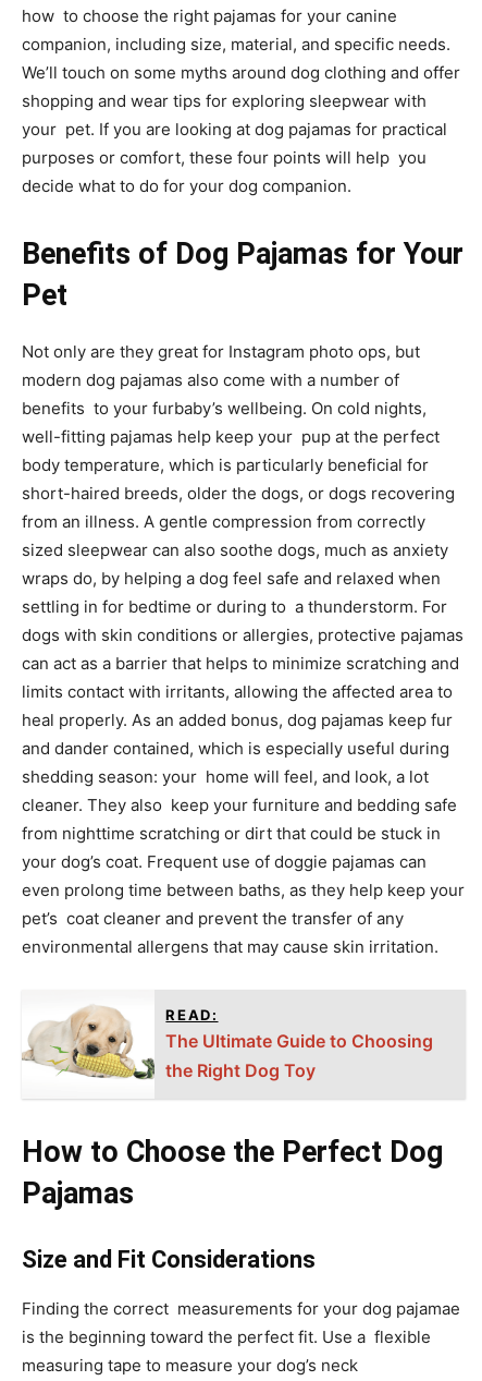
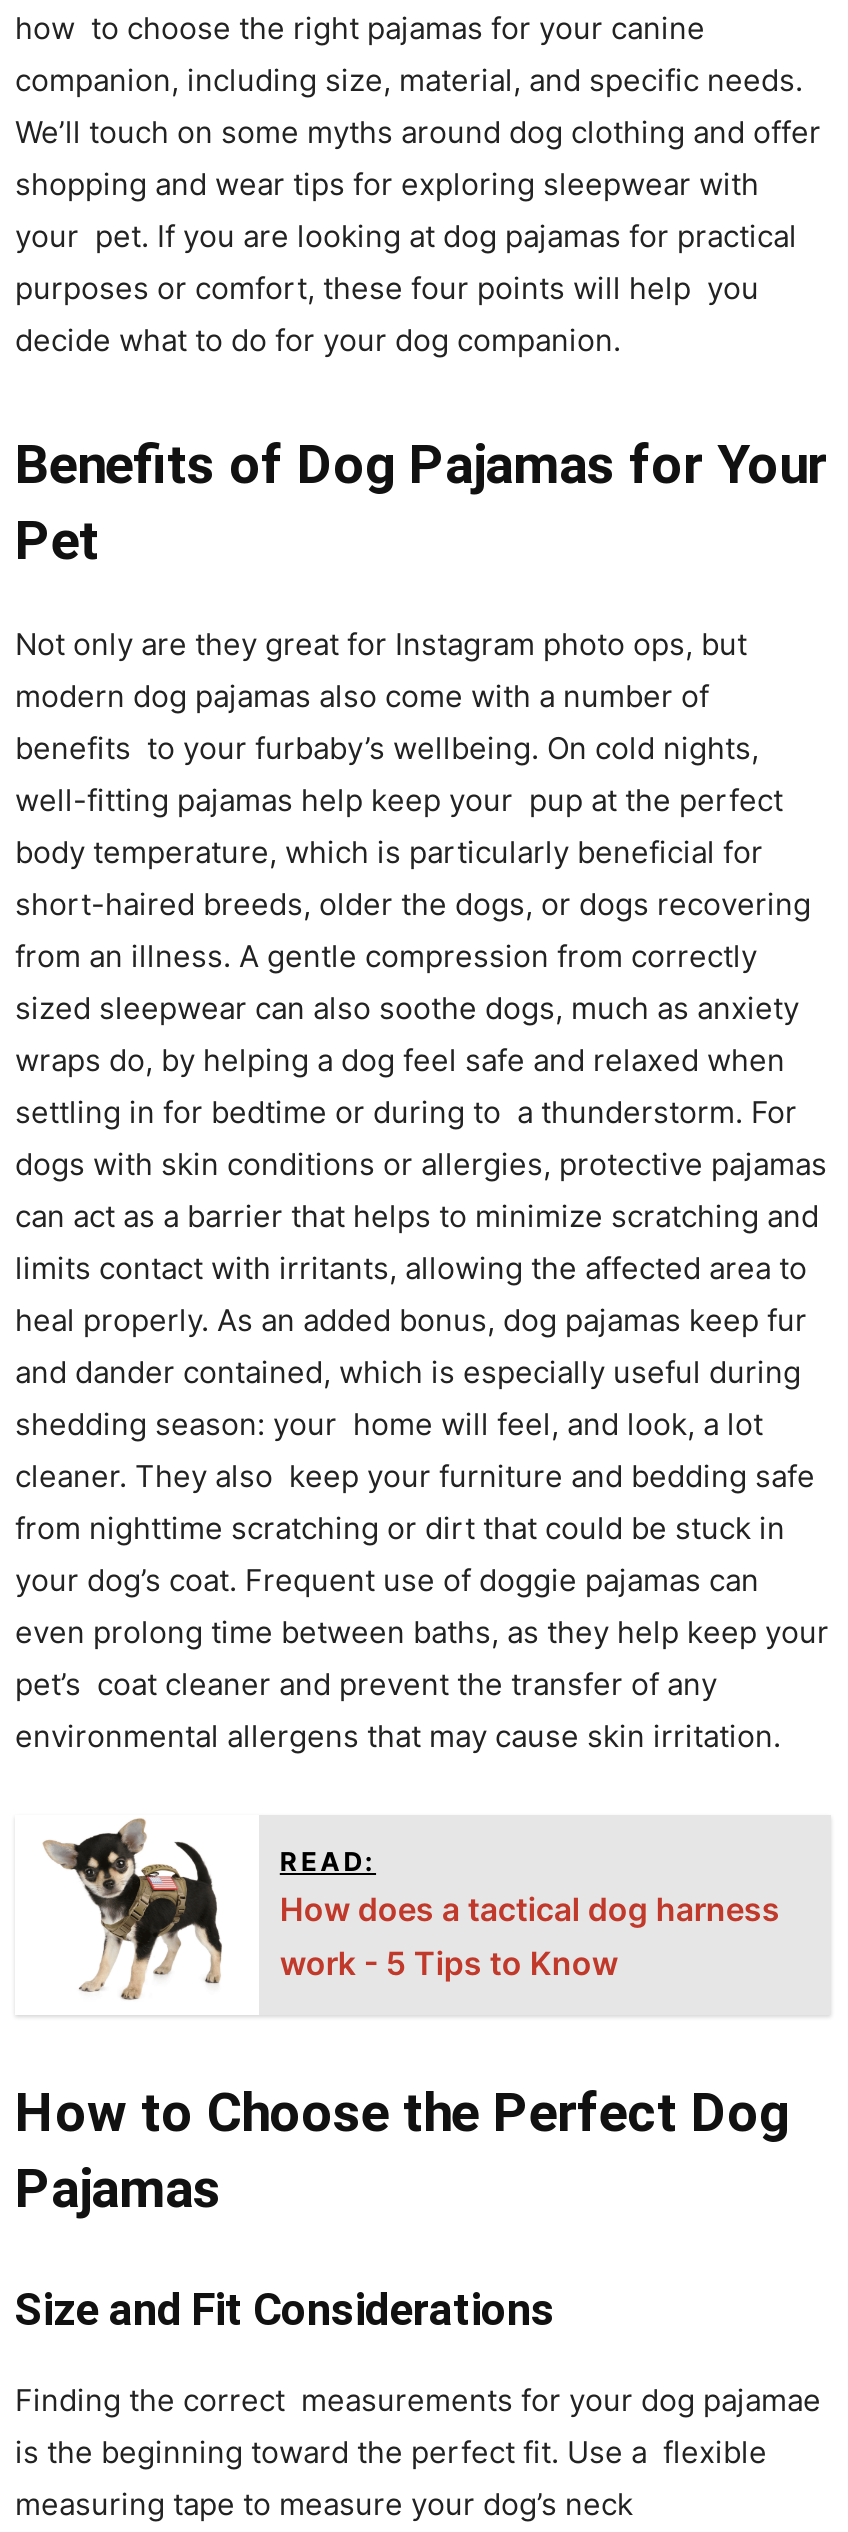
[21,992,433,1090] [image] | The Ultimate Guide to Choosing | the Right Dog Toy -> [15,1818,780,2002] [image] | How does a tactical dog harness | work - 5 Tips to Know

